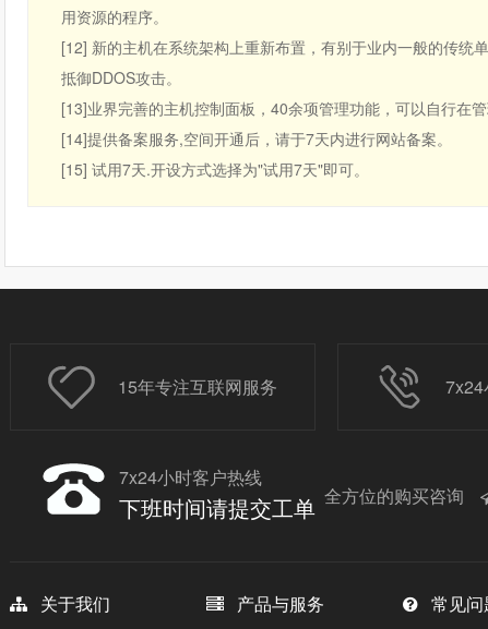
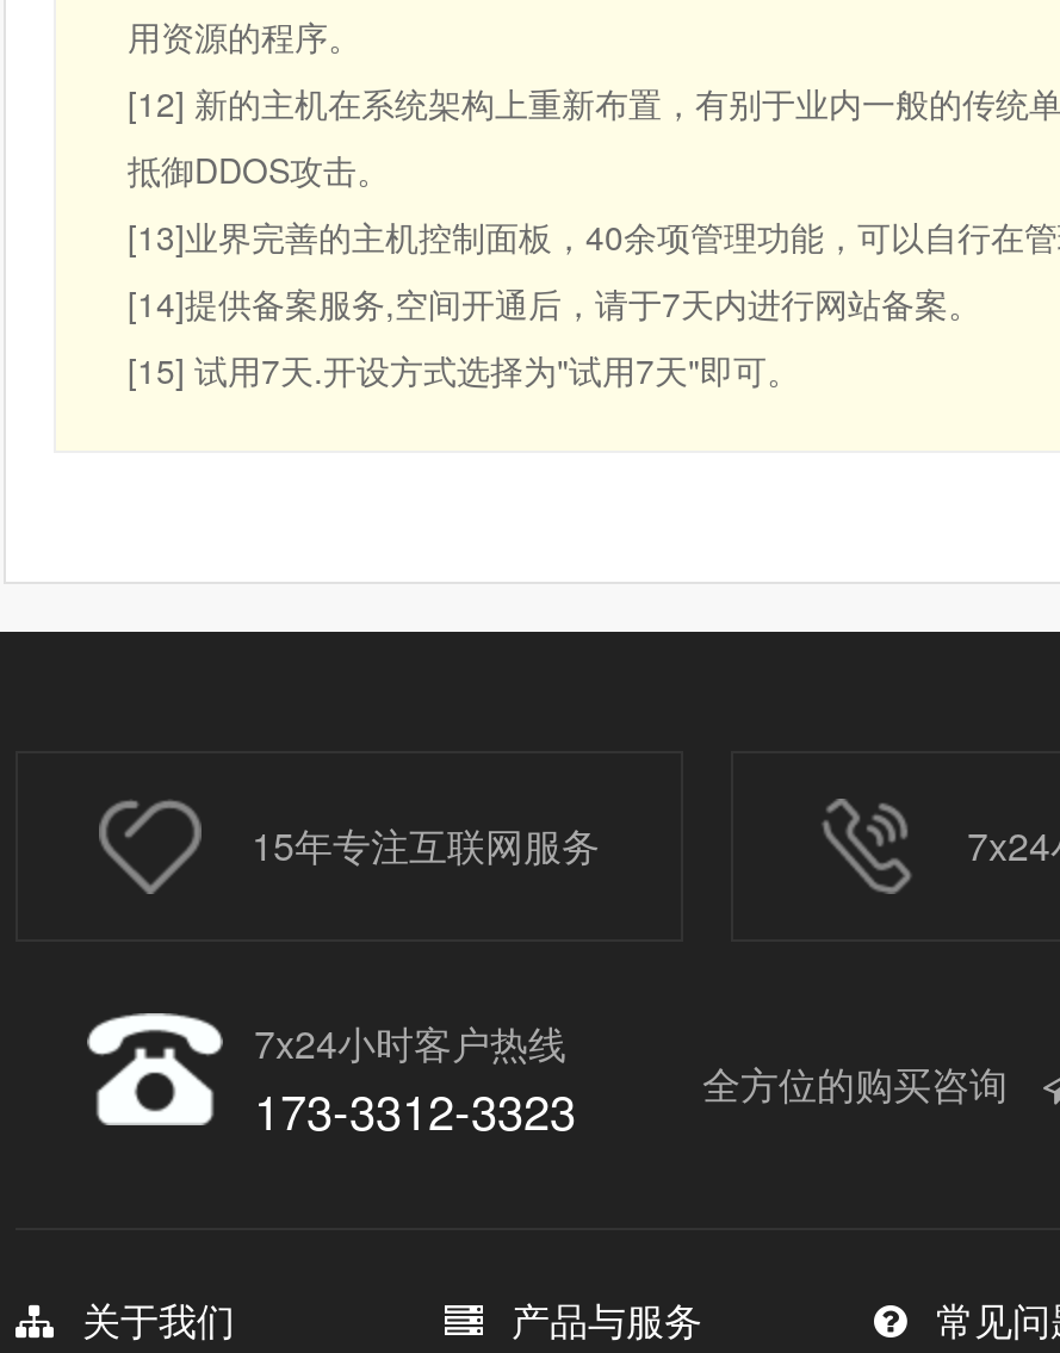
[119,483,464,523] 下班时间请提交工单全方位的购买咨询 -> [254,1056,1008,1145] 173-3312-3323 | 全方位的购买咨询

